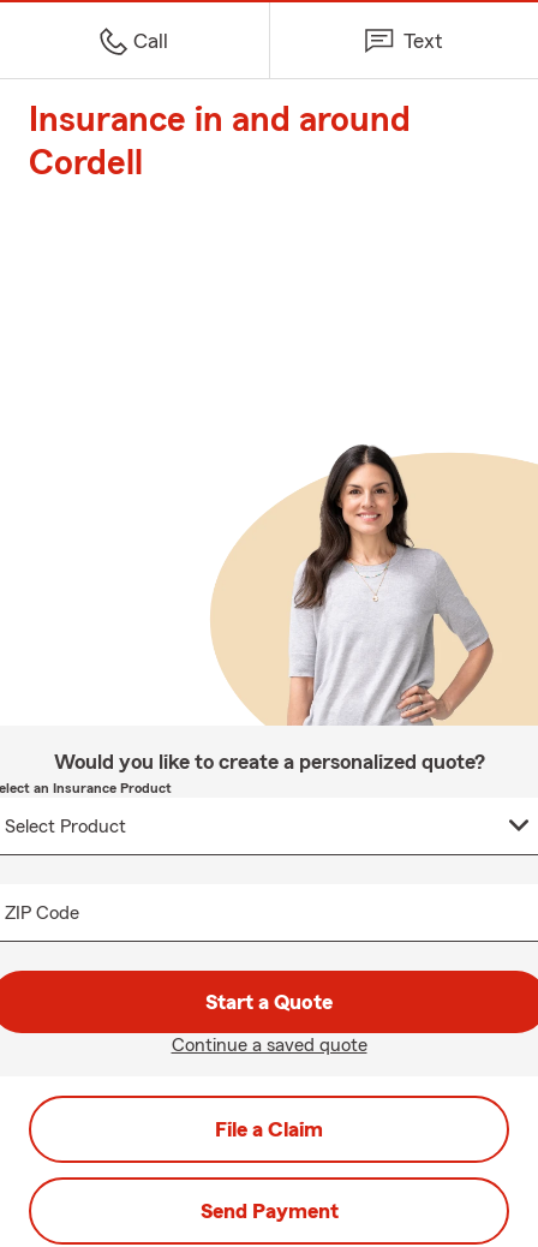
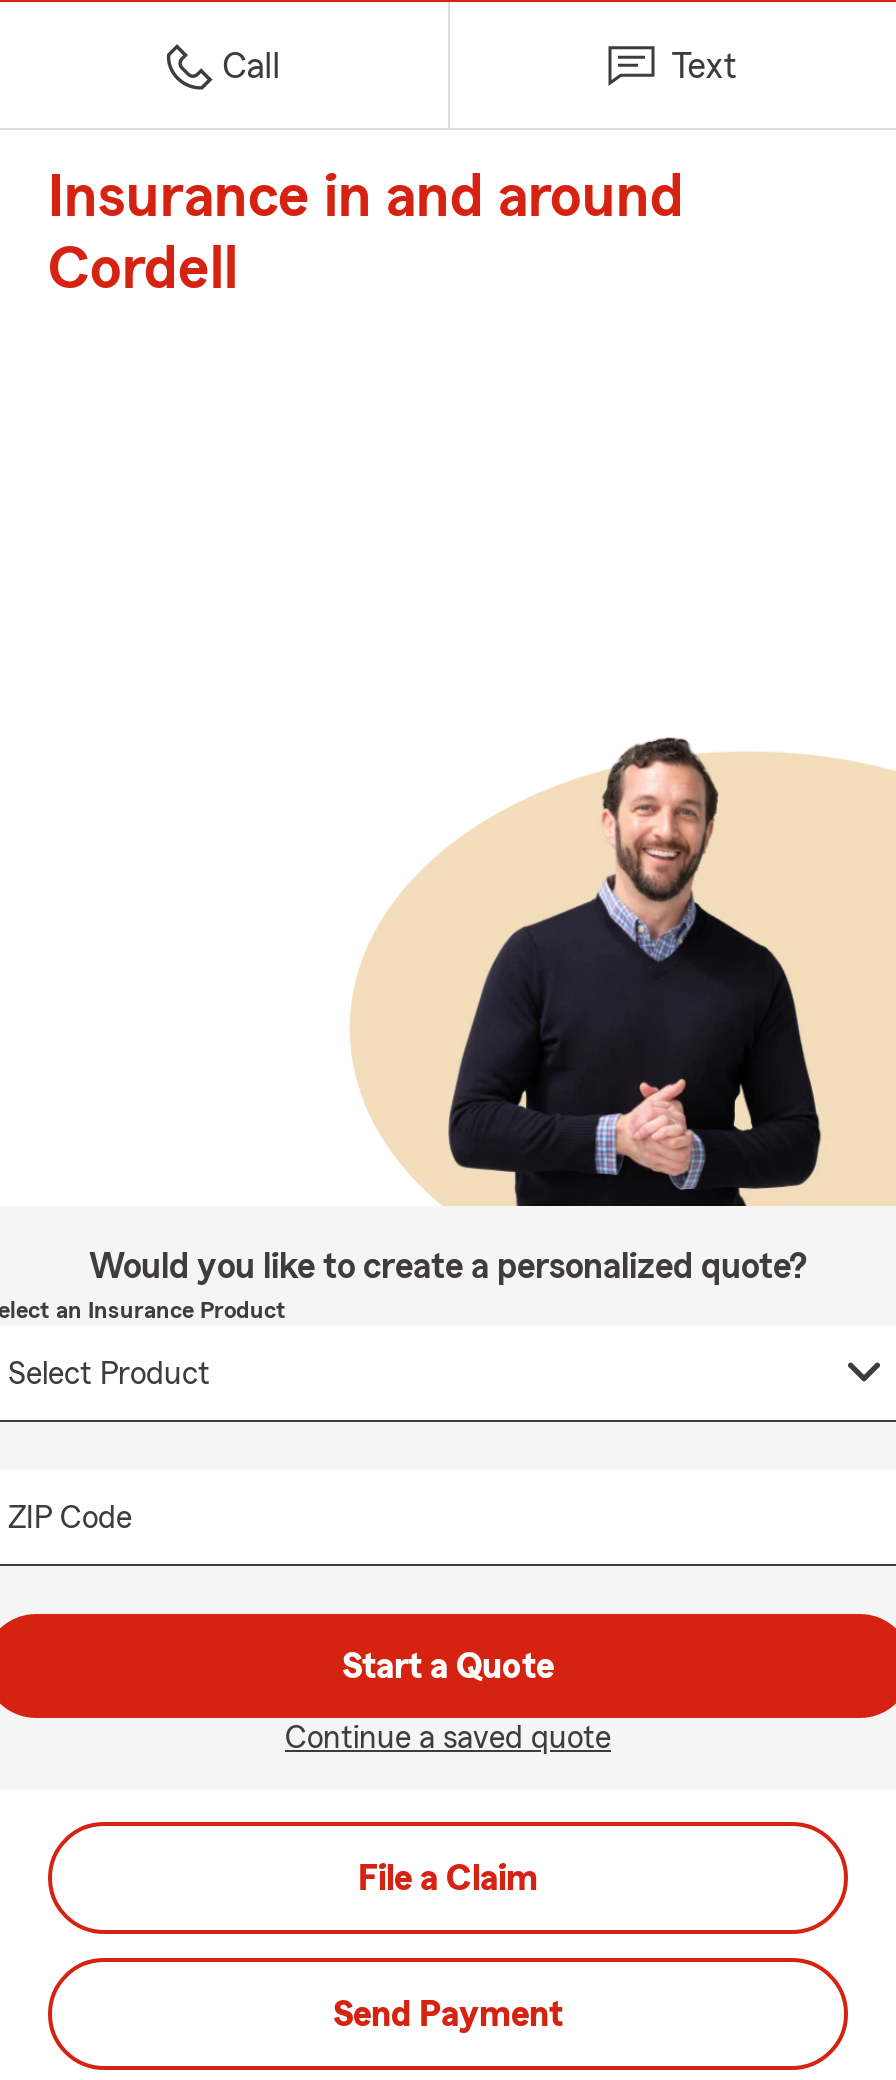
[269,443,494,726] [image] -> [446,736,822,1208] [image]

